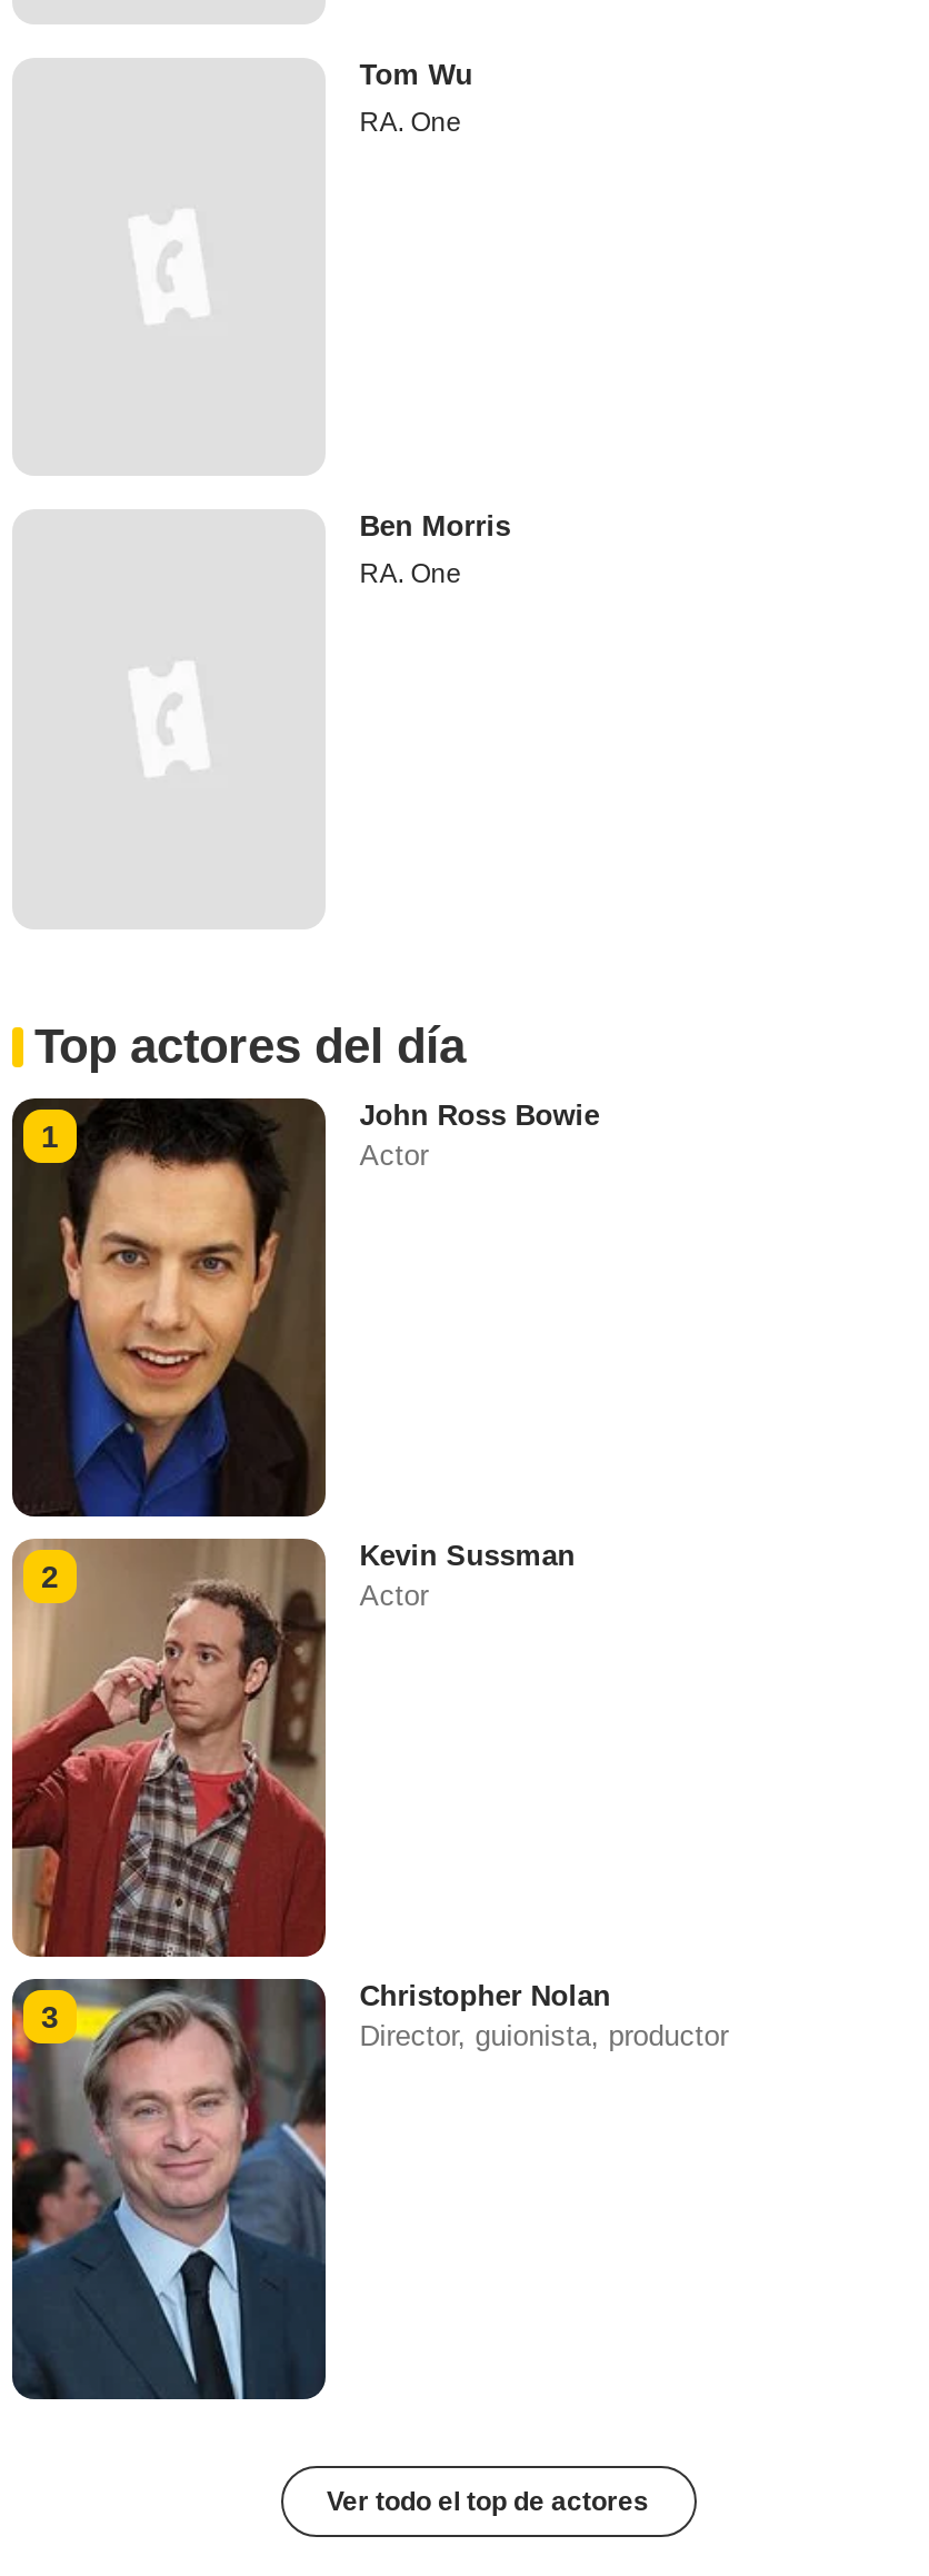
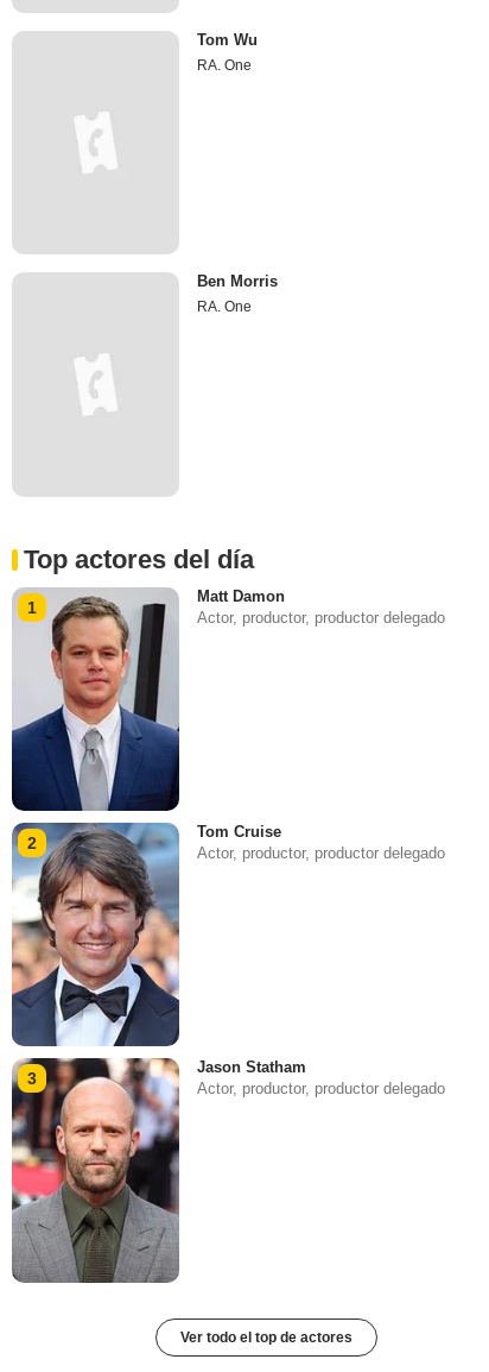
[10,1096,599,1516] [image] | John Ross Bowie | Actor -> [11,587,445,811] [image] | Matt Damon | Actor, productor, productor delegado
[10,1536,575,1959] [image] | Kevin Sussman | Actor -> [11,822,445,1047] [image] | Tom Cruise | Actor, productor, productor delegado
[10,1977,728,2401] [image] | Christopher Nolan | Director, guionista, productor -> [11,1057,445,1283] [image] | Jason Statham | Actor, productor, productor delegado

